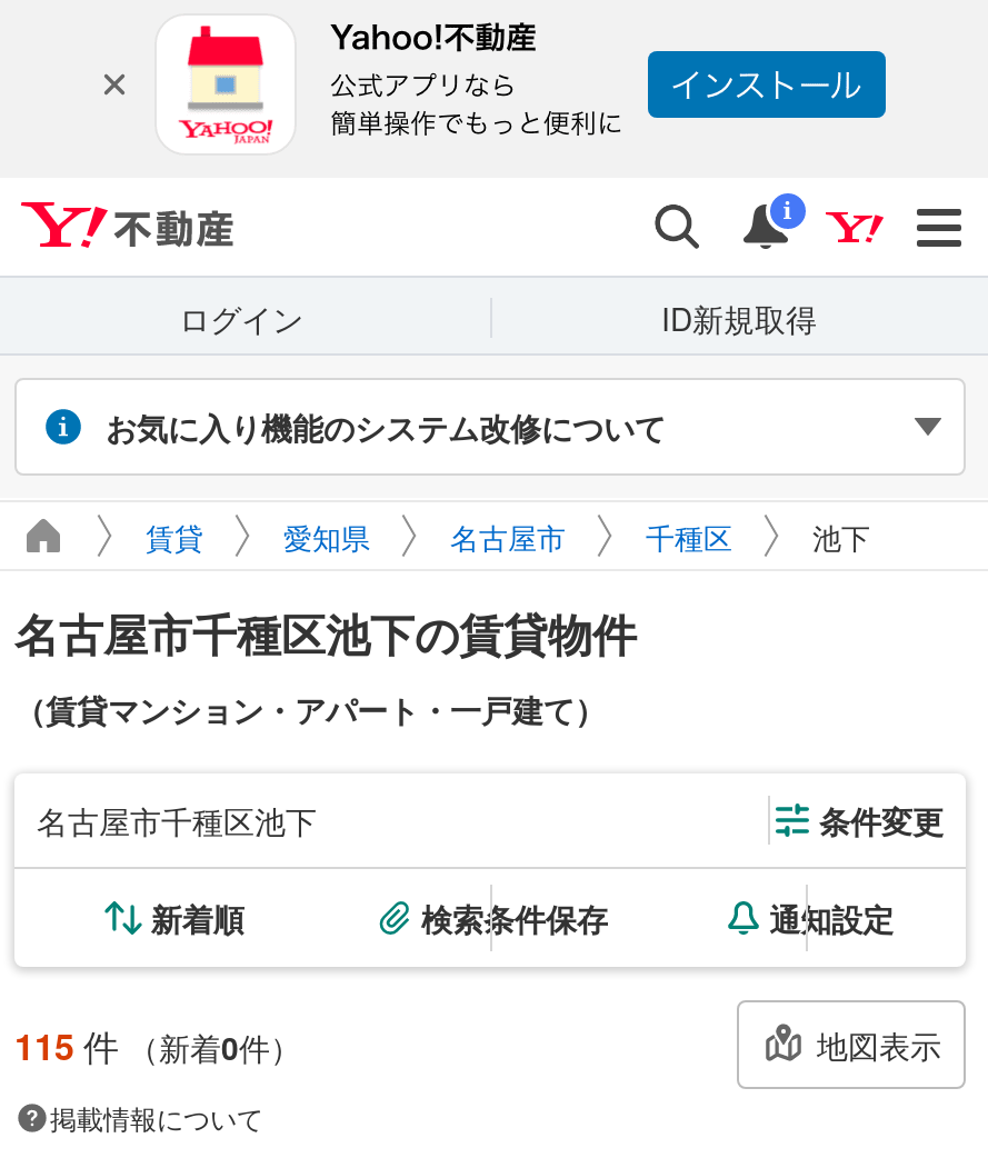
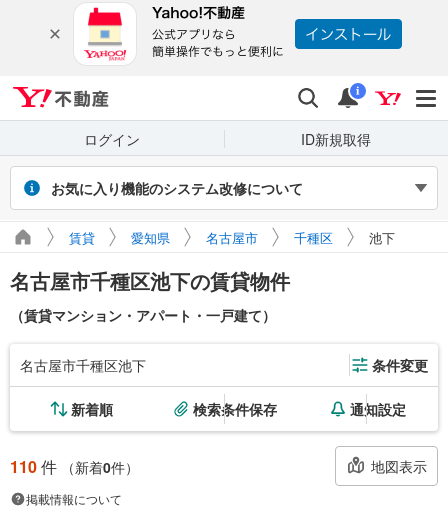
[14,1019,301,1070] 115件 （新着0件） -> [10,454,139,477] 110件 （新着0件）

